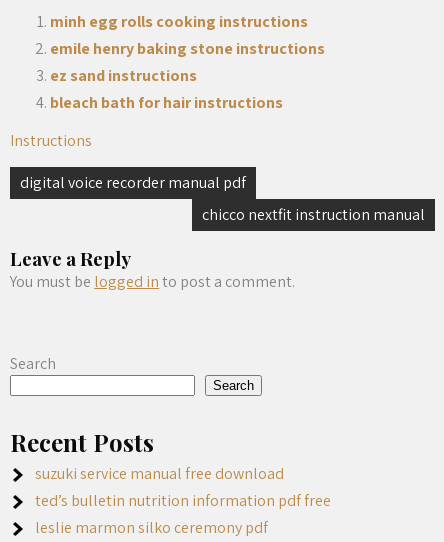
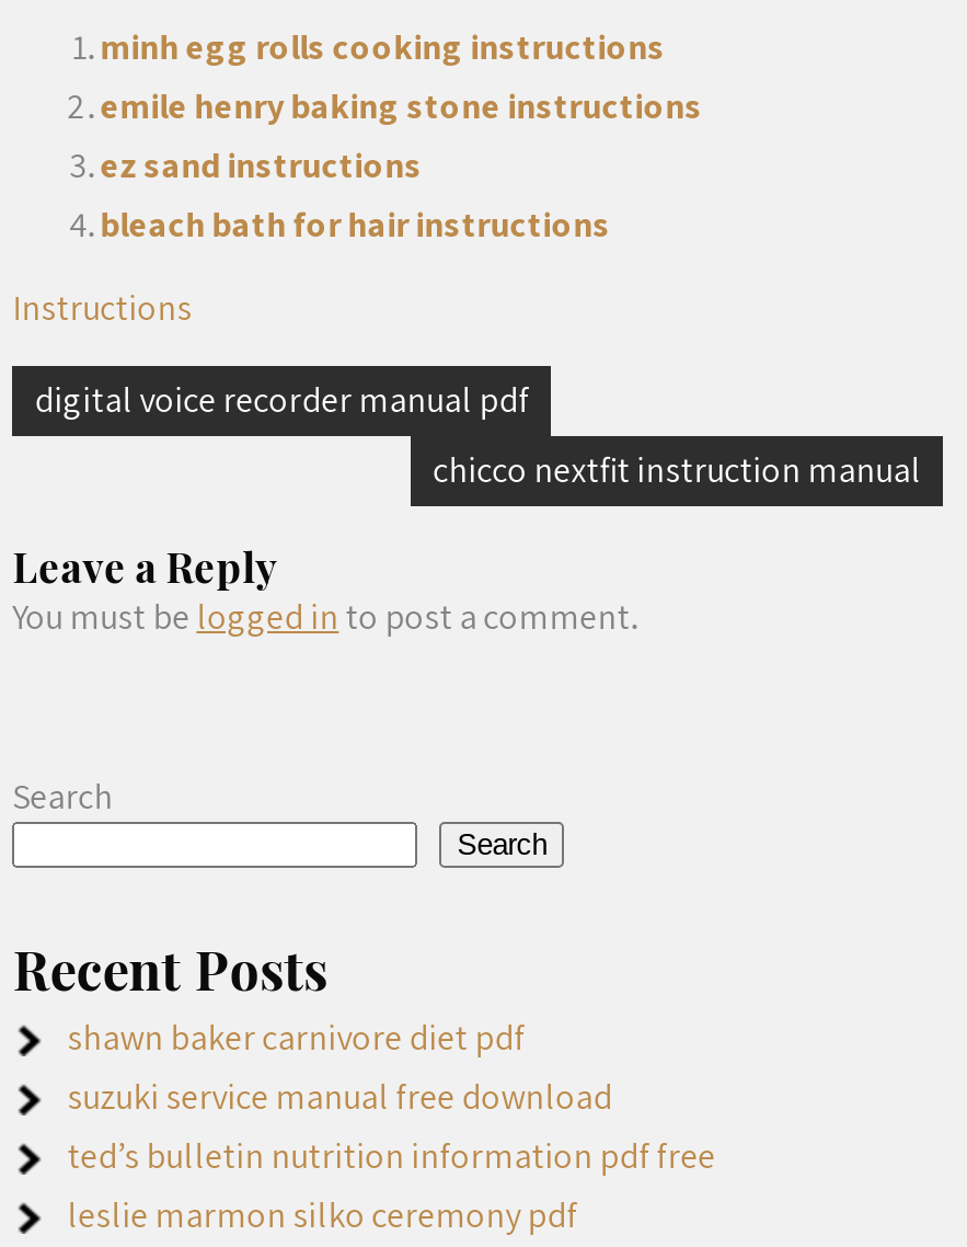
none -> [67,1015,525,1061] shawn baker carnivore diet pdf

